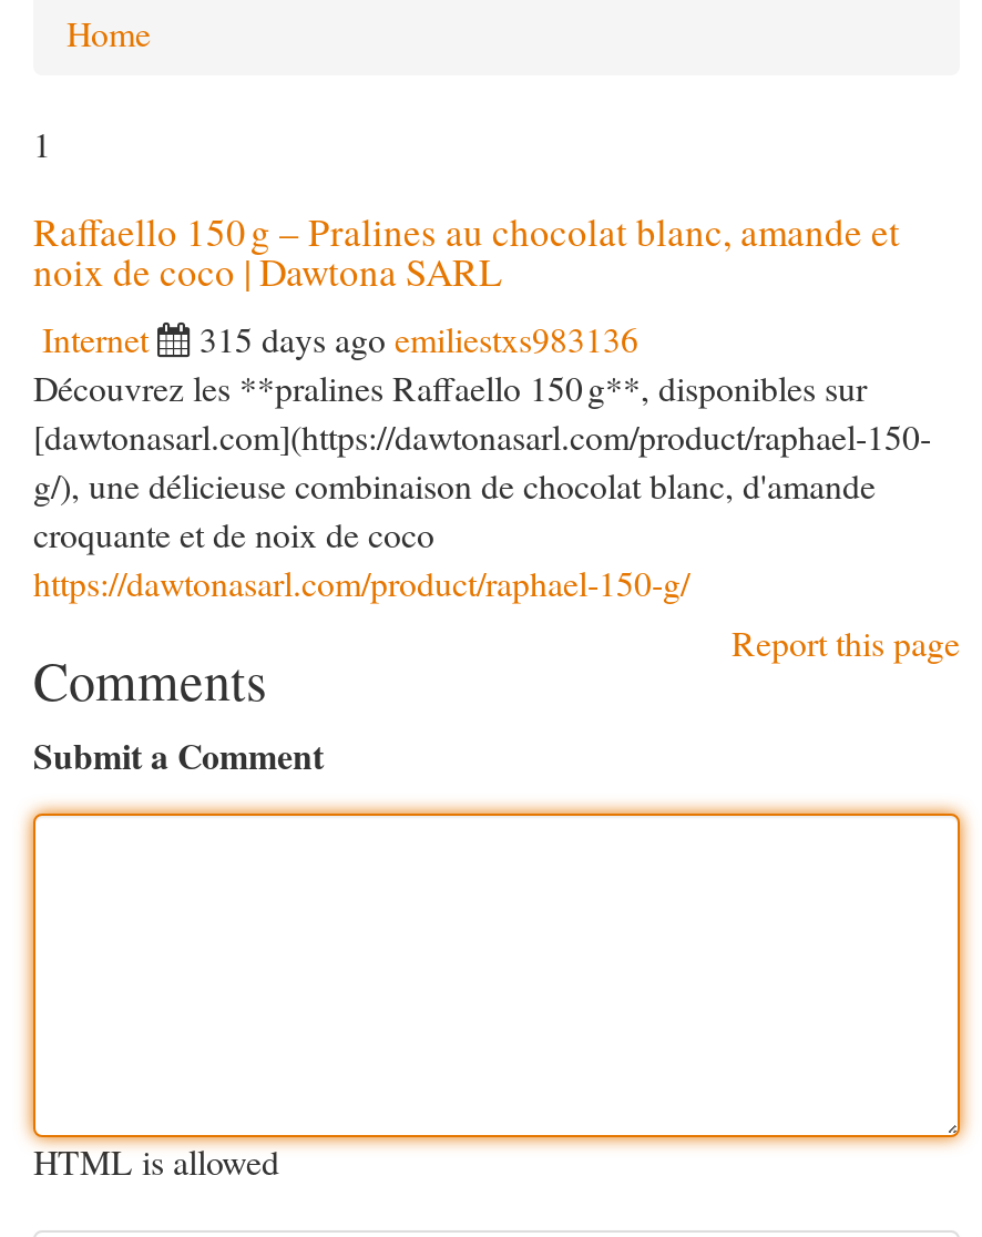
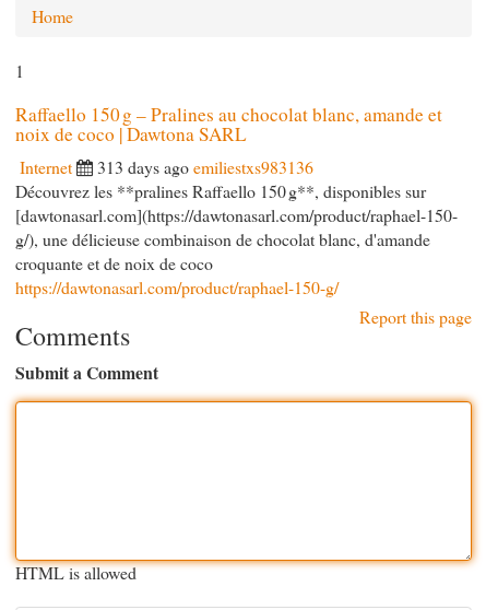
[200,315,638,361] 315 days ago emiliestxs983136 -> [97,155,313,178] 313 days ago emiliestxs983136

